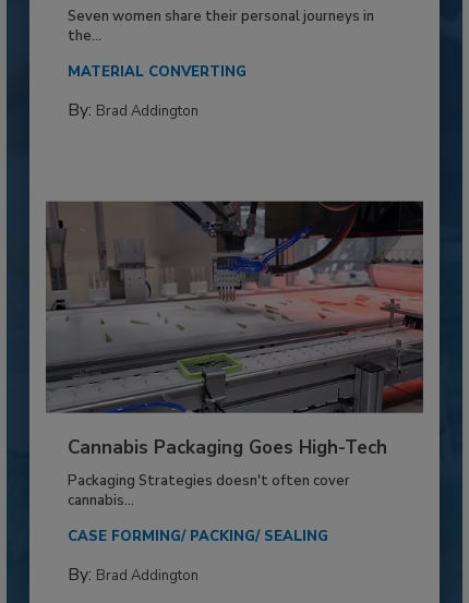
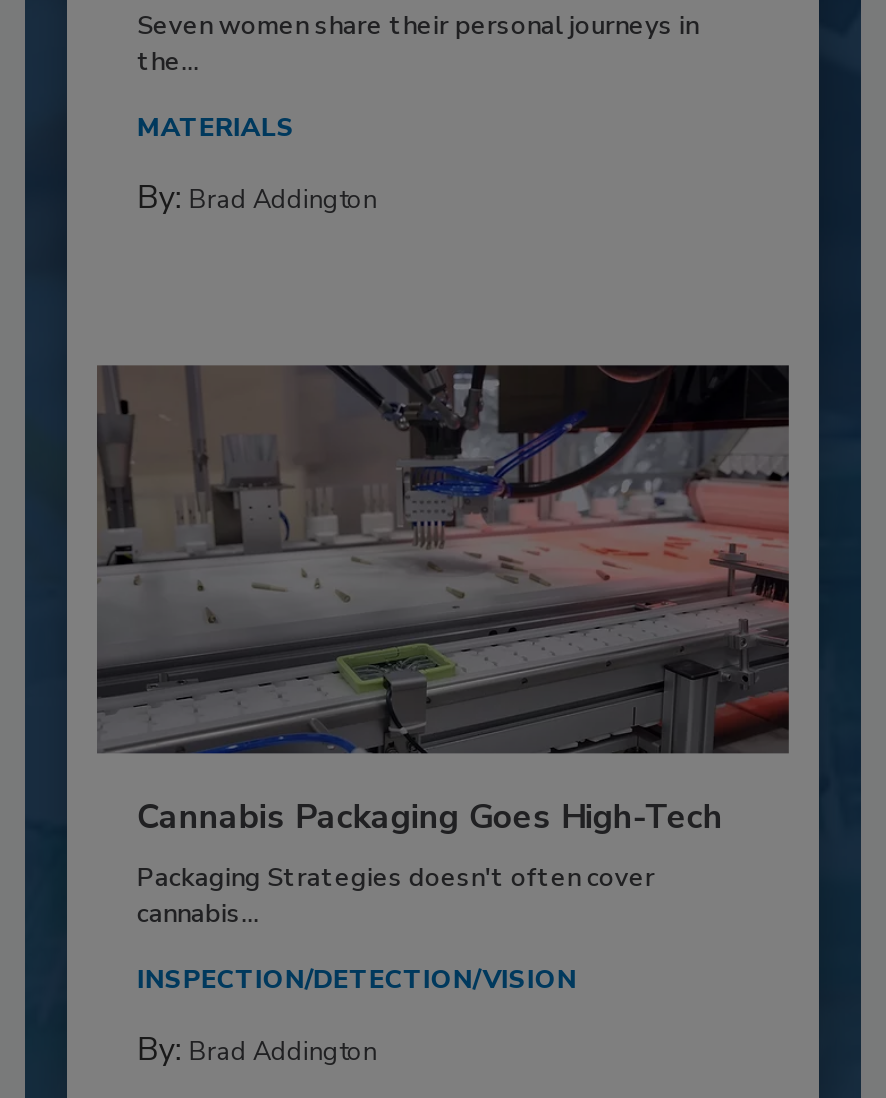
[68,62,246,82] MATERIAL CONVERTING -> [137,110,295,146] MATERIALS
[68,527,328,546] CASE FORMING/ PACKING/ SEALING -> [137,962,577,998] INSPECTION/DETECTION/VISION

